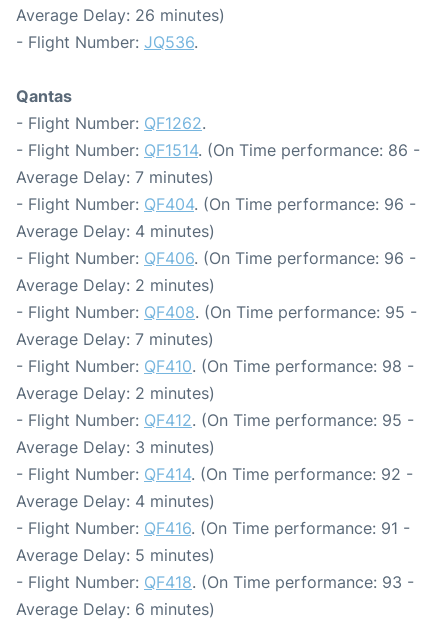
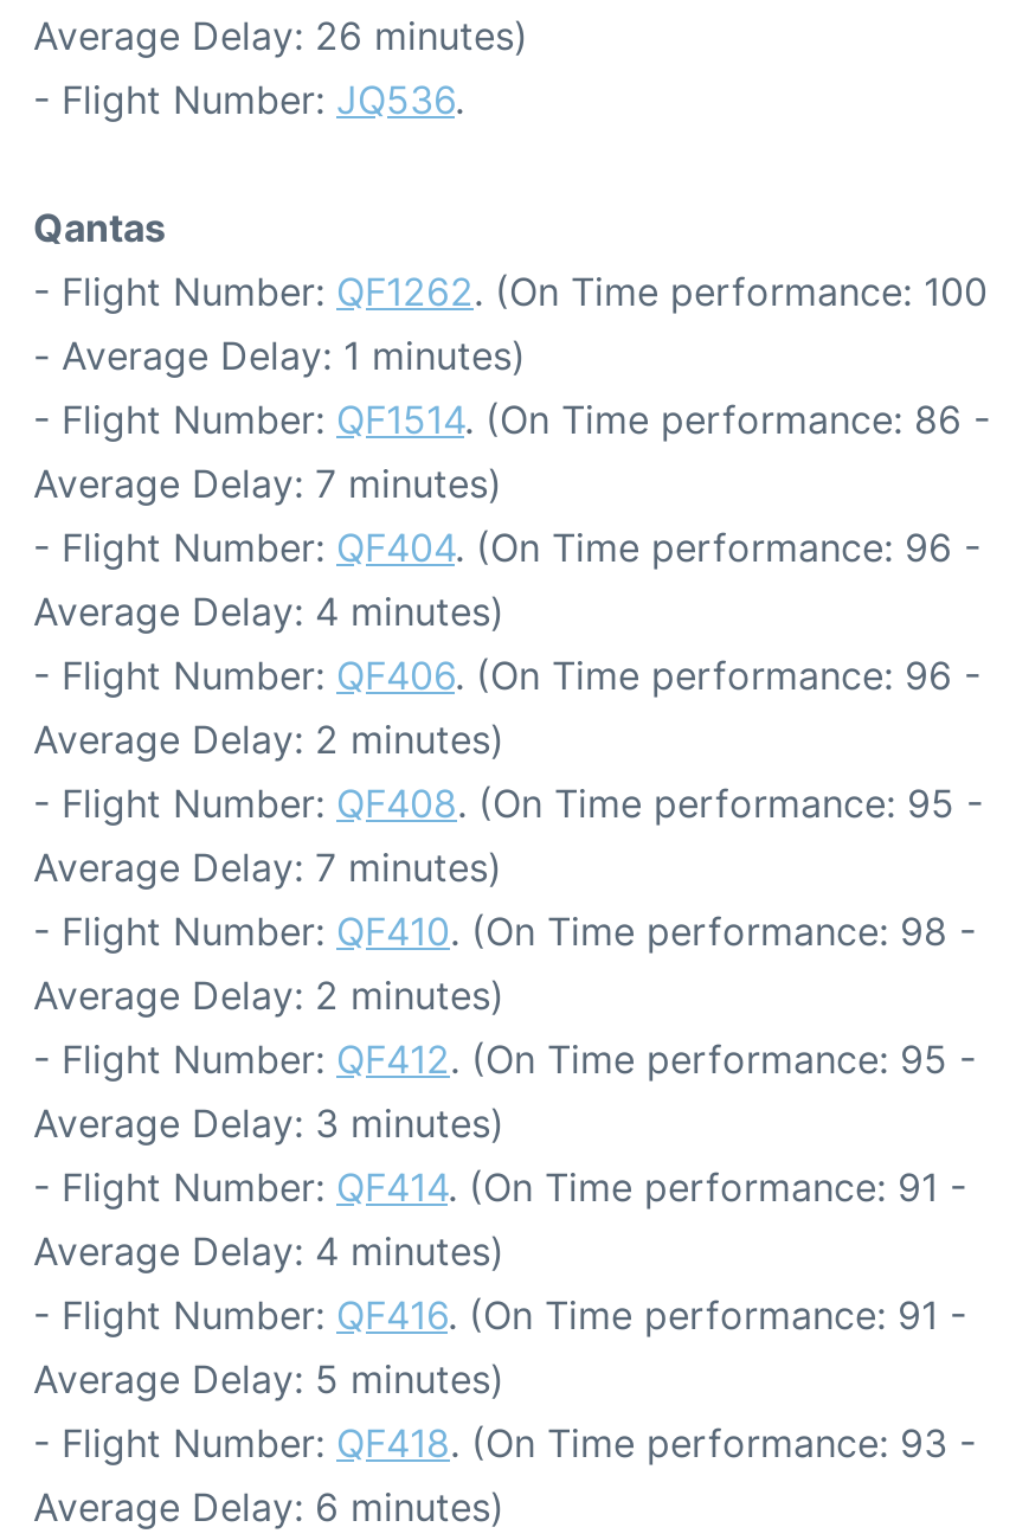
[16,113,206,133] - Flight Number: QF1262. -> [33,268,988,379] - Flight Number: QF1262. (On Time performance: 100 | - Average Delay: 1 minutes)
[16,464,413,484] - Flight Number: QF414. (On Time performance: 92 - -> [33,1163,966,1211] - Flight Number: QF414. (On Time performance: 91 -

